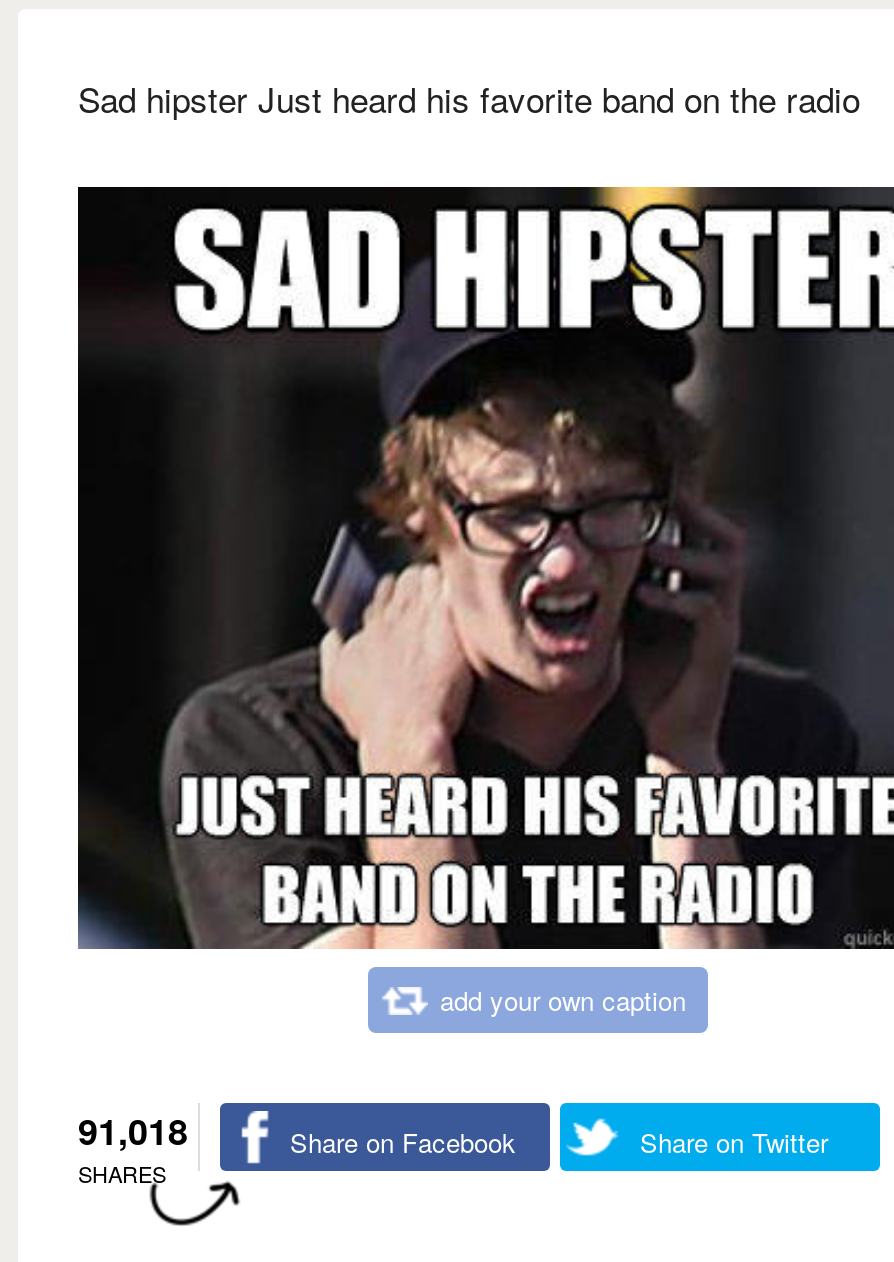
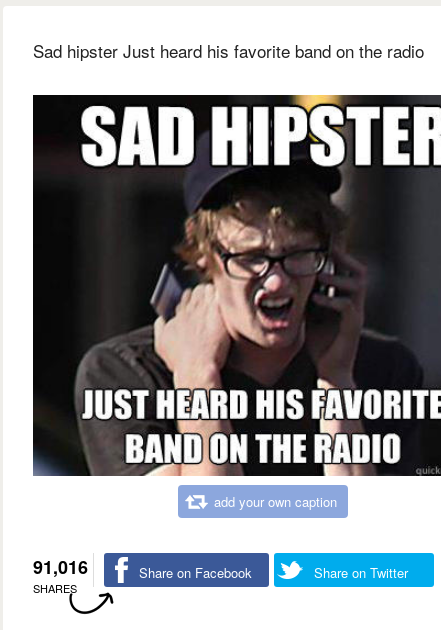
[78,1106,188,1158] 91,018 -> [33,554,88,580] 91,016

